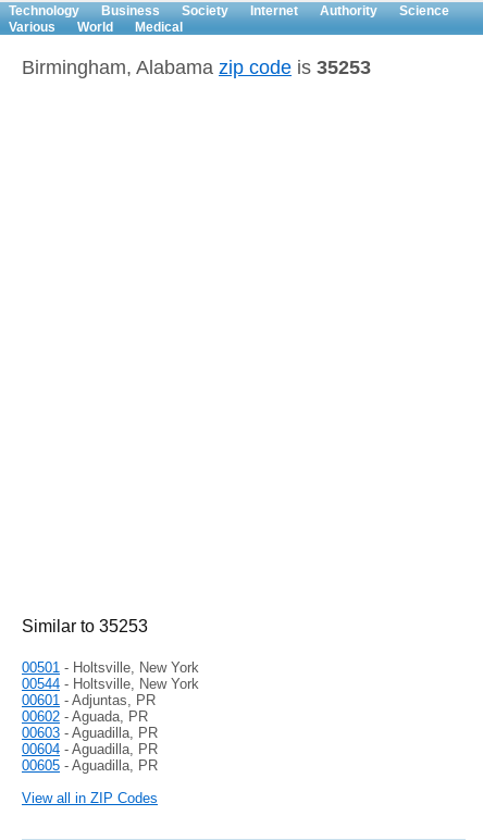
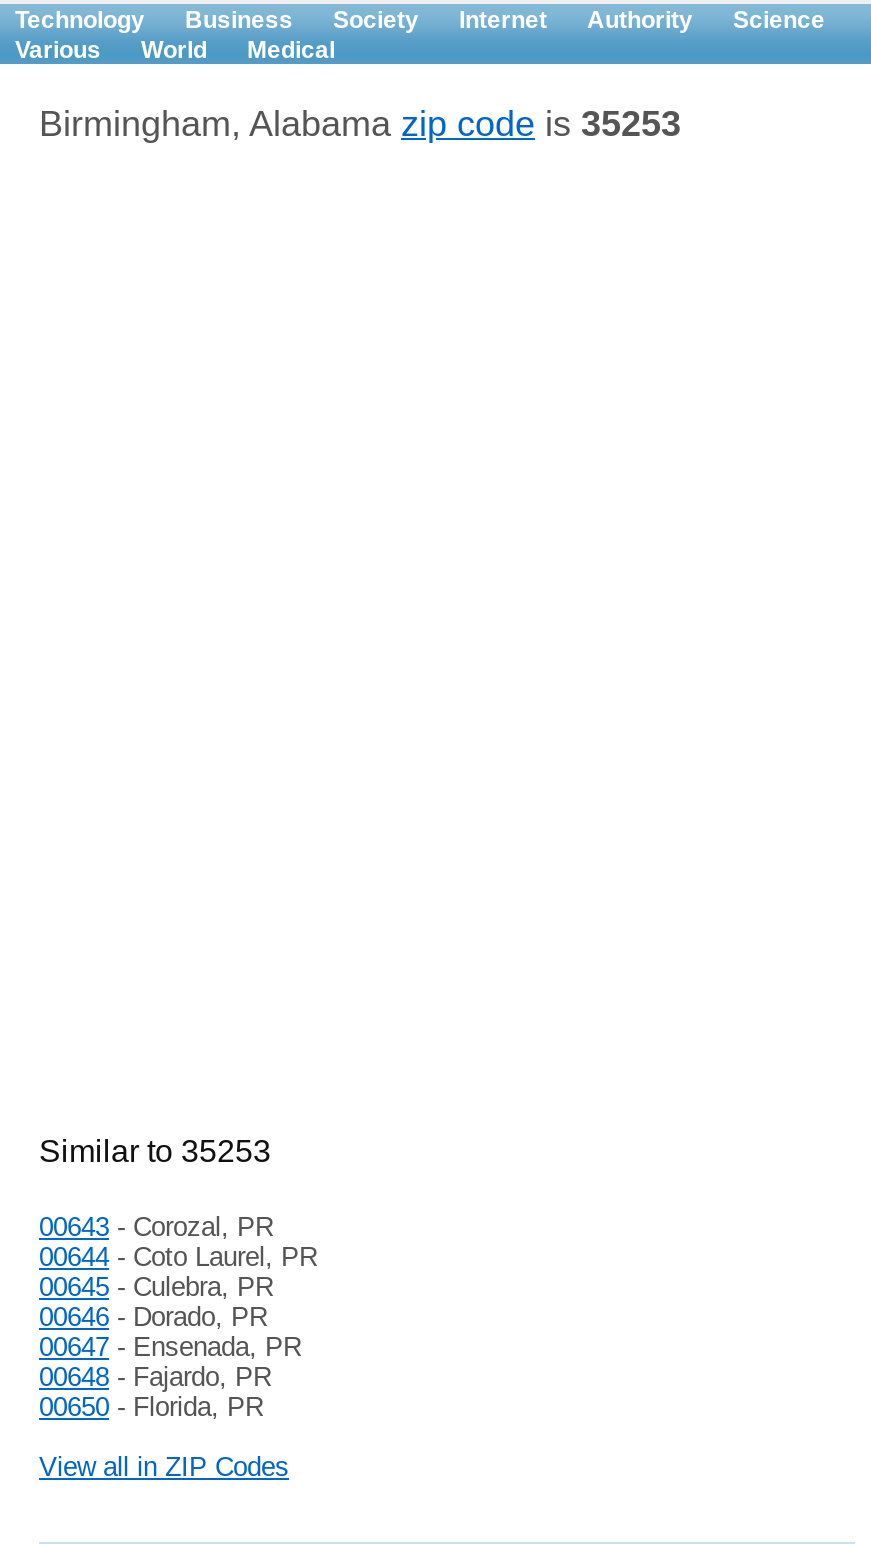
[22,659,199,774] 00501 - Holtsville, New York | 00544 - Holtsville, New York | 00601 - Adjuntas, PR | 00602 - Aguada, PR | 00603 - Aguadilla, PR | 00604 - Aguadilla, PR | 00605 - Aguadilla, PR -> [39,1212,317,1422] 00643 - Corozal, PR | 00644 - Coto Laurel, PR | 00645 - Culebra, PR | 00646 - Dorado, PR | 00647 - Ensenada, PR | 00648 - Fajardo, PR | 00650 - Florida, PR

